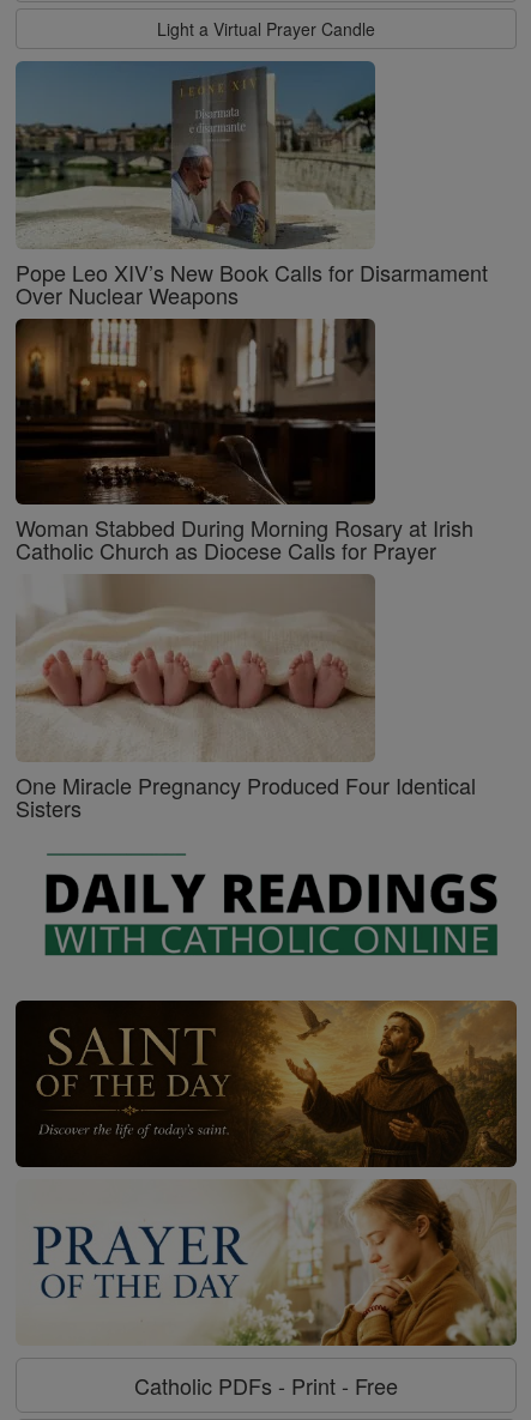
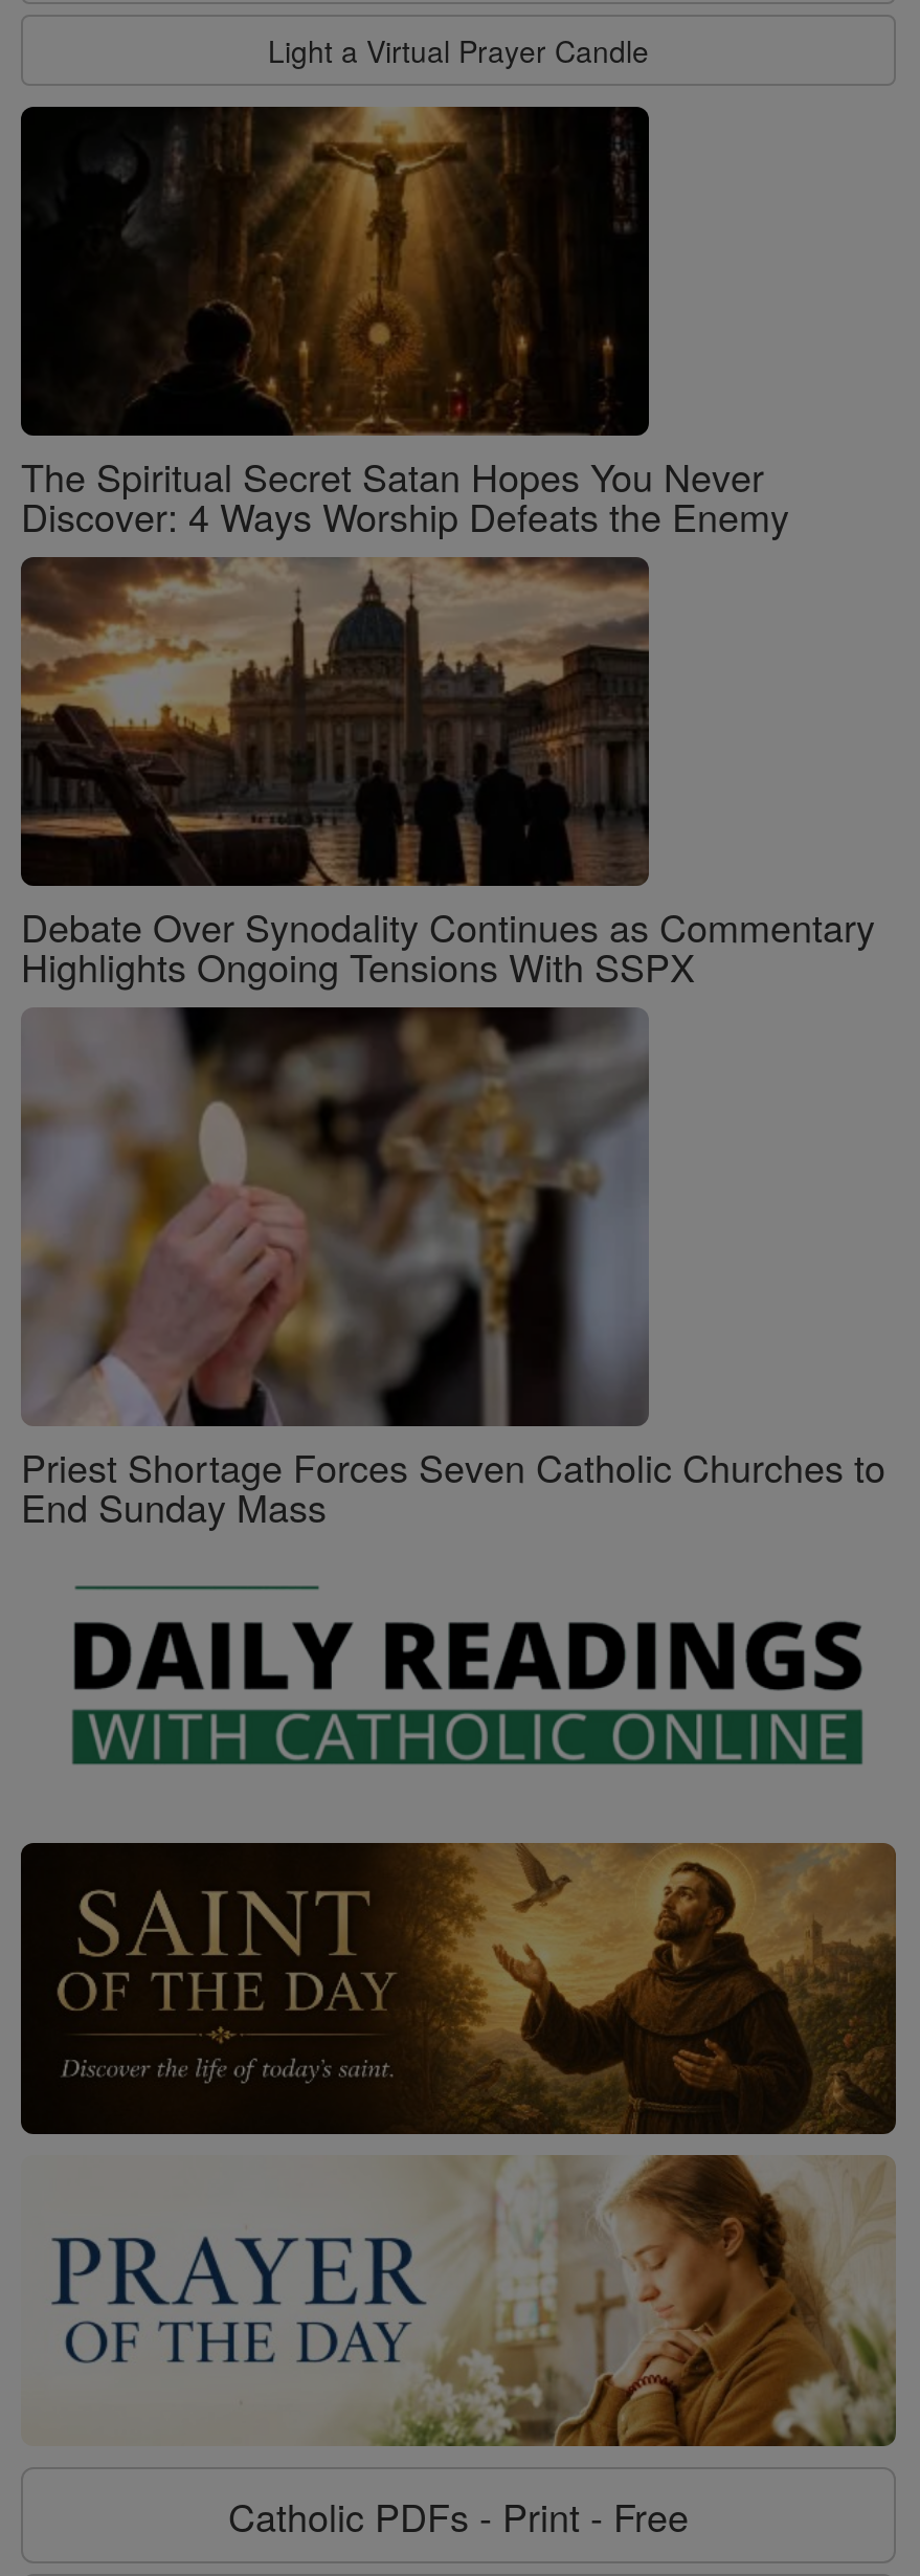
[14,60,376,193] [image] -> [19,105,651,431] [image]
[16,256,488,310] Pope Leo XIV’s New Book Calls for Disarmament | Over Nuclear Weapons -> [21,447,789,541] The Spiritual Secret Satan Hopes You Never | Discover: 4 Ways Worship Defeats the Enemy
[16,319,375,451] [image] -> [19,612,651,878] [image]
[16,511,473,565] Woman Stabbed During Morning Rosary at Irish | Catholic Church as Diocese Calls for Prayer -> [21,897,875,992] Debate Over Synodality Continues as Commentary | Highlights Ongoing Tensions With SSPX
[17,576,375,760] [image] -> [21,1097,647,1328] [image]
[16,769,476,823] One Miracle Pregnancy Produced Four Identical | Sisters -> [21,1438,885,1532] Priest Shortage Forces Seven Catholic Churches to | End Sunday Mass

